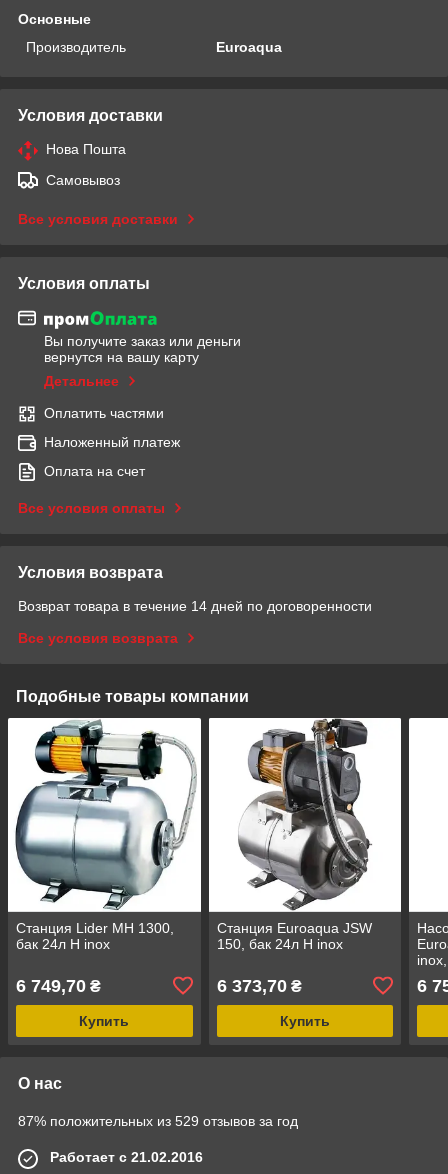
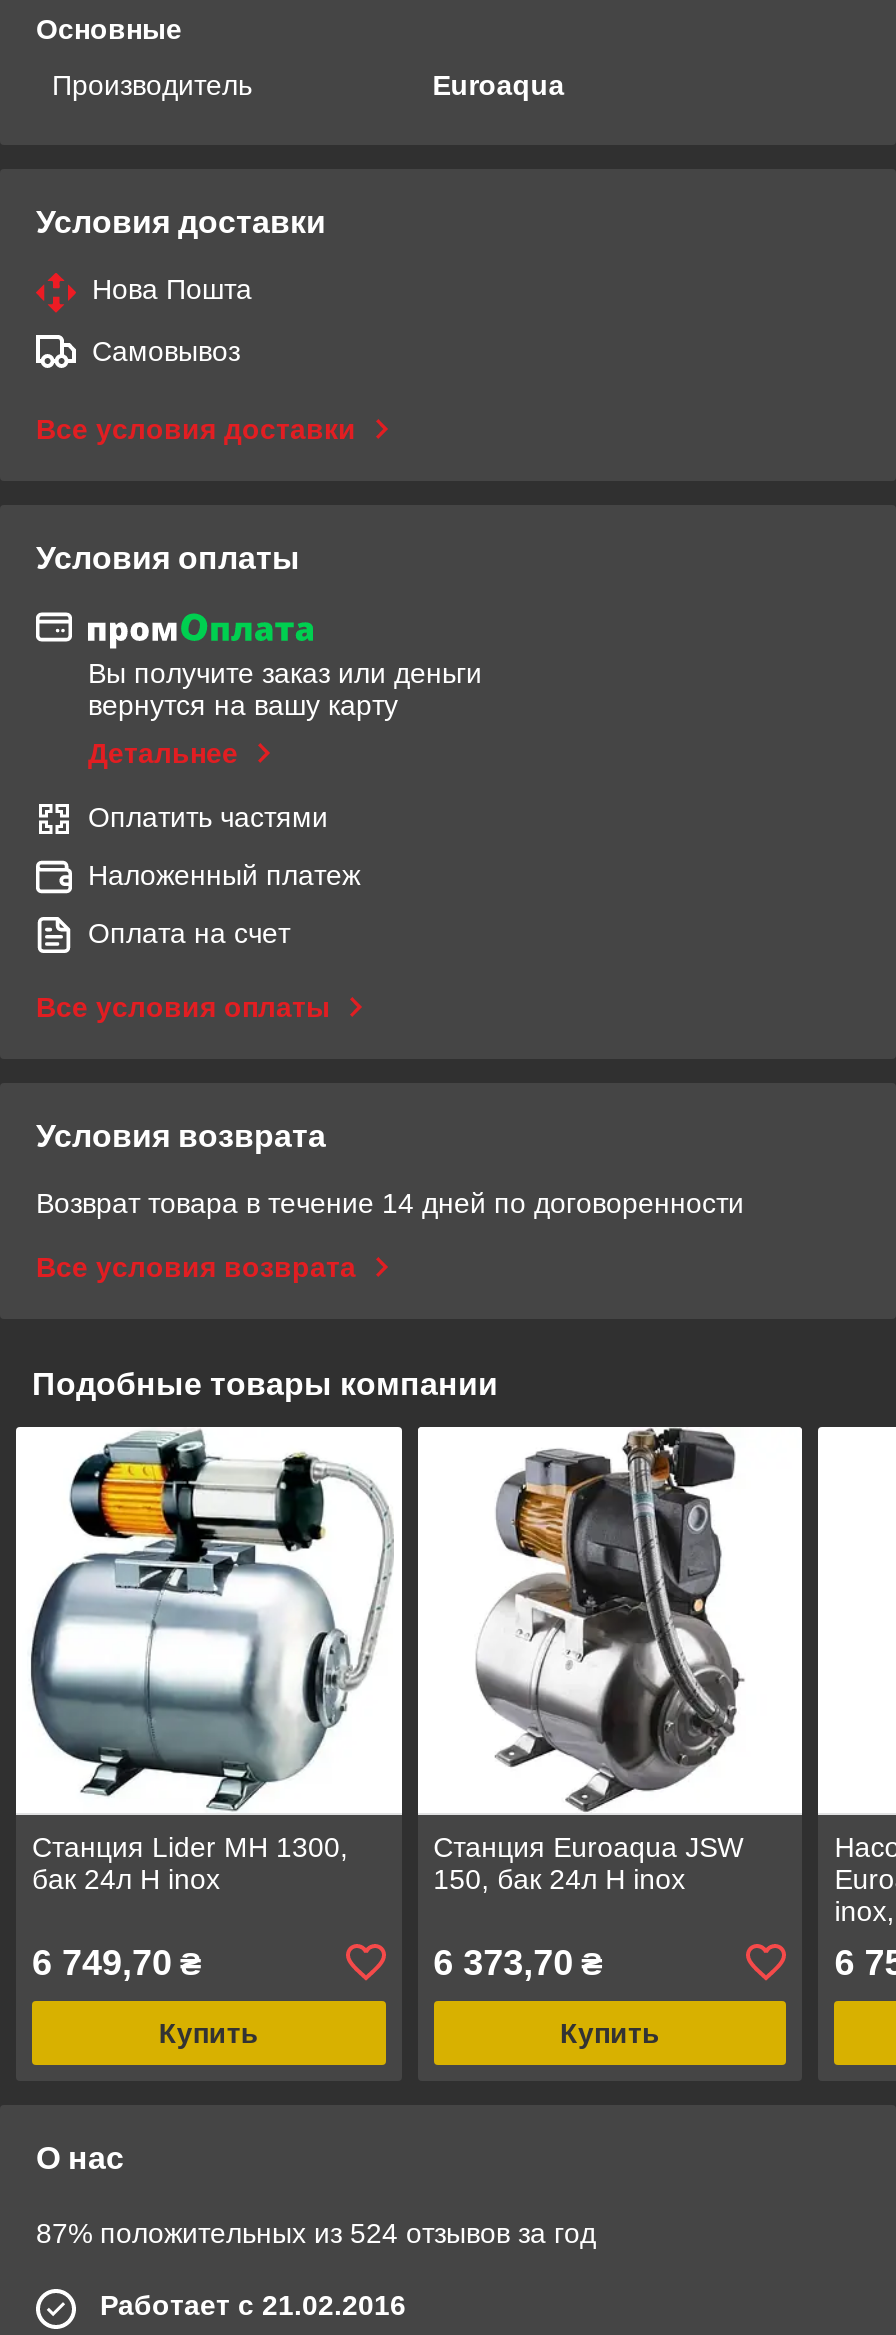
[18,1113,298,1129] 87% положительных из 529 отзывов за год -> [36,2217,596,2249] 87% положительных из 524 отзывов за год

